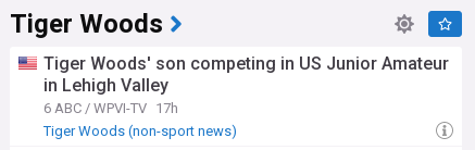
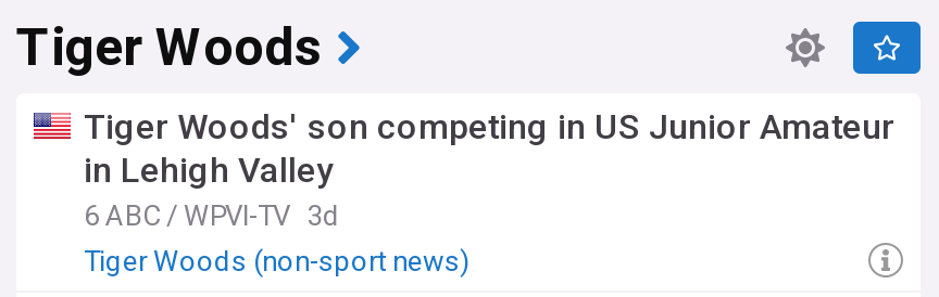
[43,100,178,116] 6 ABC / WPVI-TV 17h -> [84,199,340,232] 6 ABC / WPVI-TV 3d

